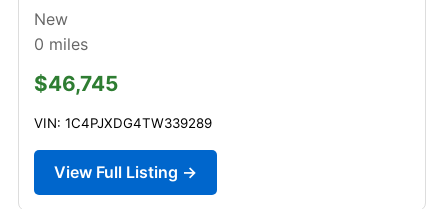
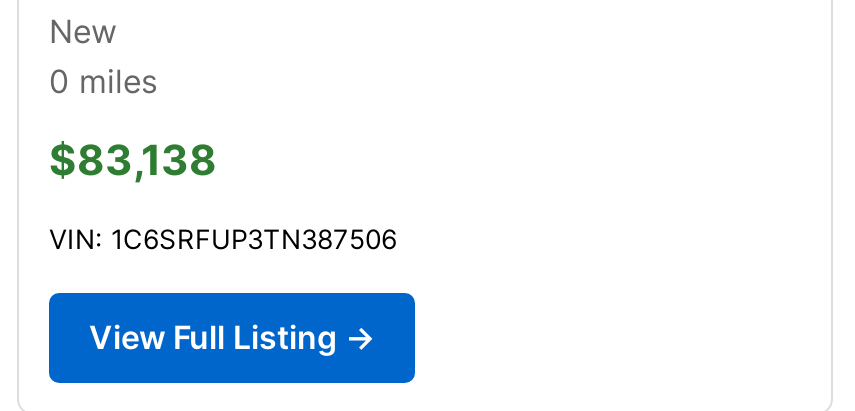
[34,71,118,96] $46,745 -> [49,135,217,185] $83,138
[34,115,212,131] VIN: 1C4PJXDG4TW339289 -> [49,223,397,255] VIN: 1C6SRFUP3TN387506

